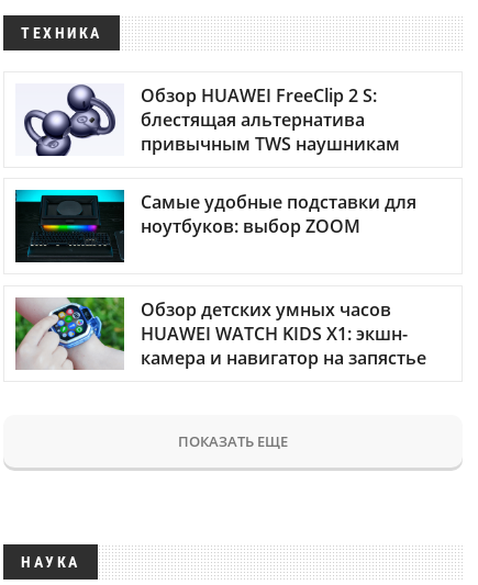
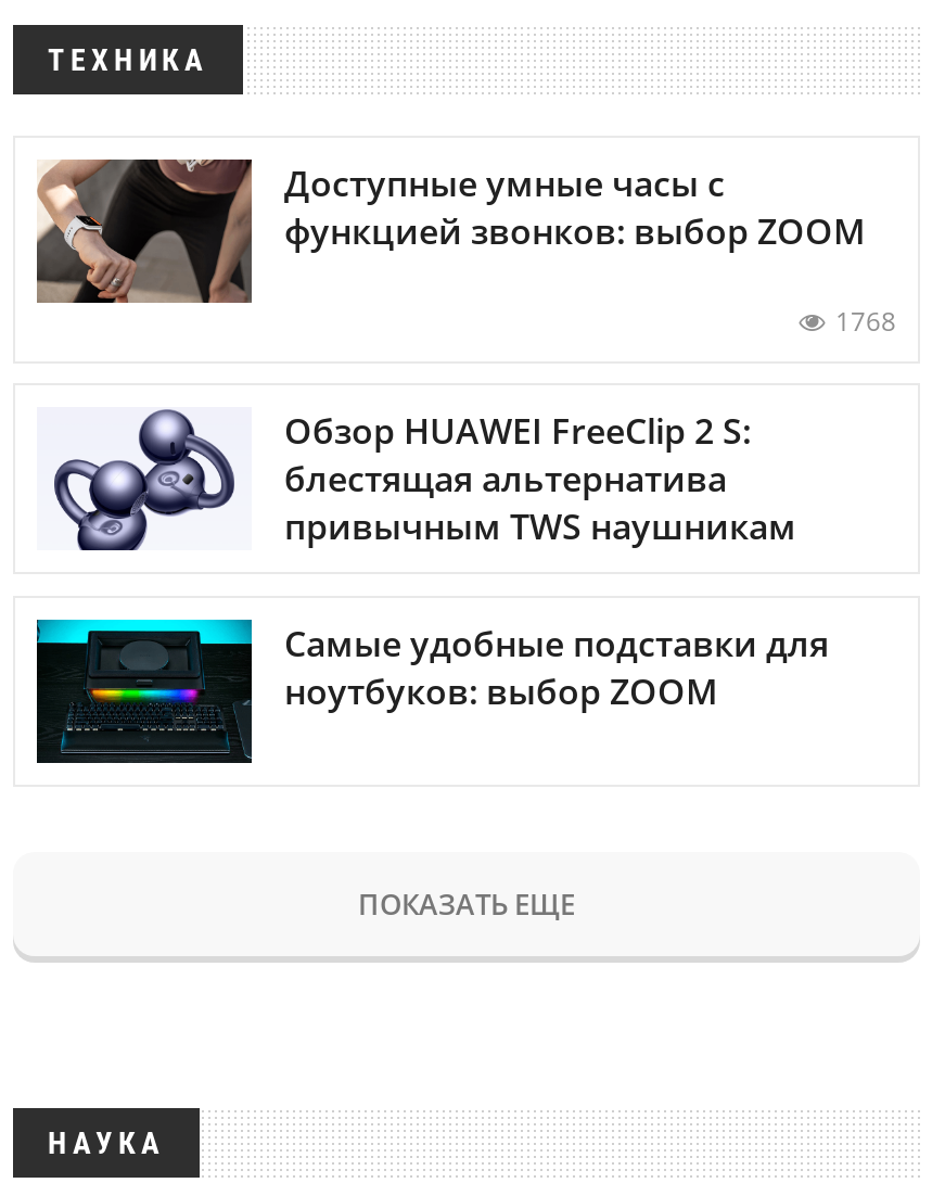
none -> [35,157,896,340] [image] | Доступные умные часы с | функцией звонков: выбор ZOOM | 1768
moved [22,84,416,239] -> [50,408,829,714]: [image] | Обзор HUAWEI FreeClip 2 S: | блестящая альтернатива | привычным TWS наушникам | Самые удобные подставки для | ноутбуков: выбор ZOOM
[14,296,426,371] [image] | Обзор детских умных часов | HUAWEI WATCH KIDS X1: экшн- | камера и навигатор на запястье -> none

